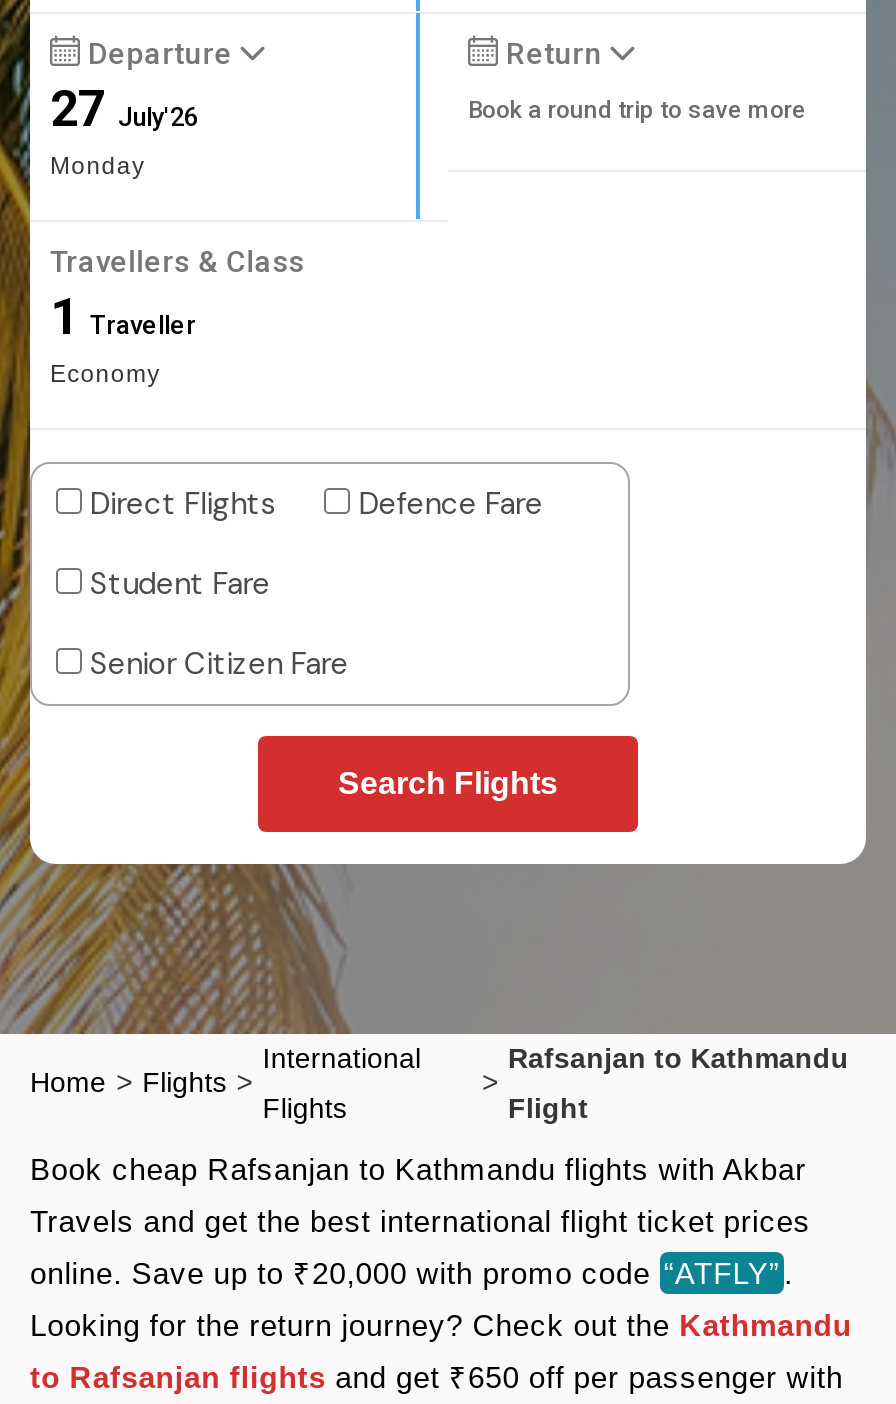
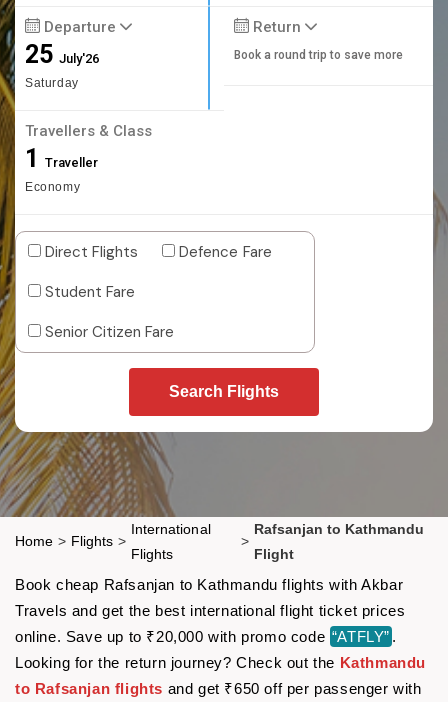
[50,80,198,180] 27 July'26 | Monday -> [25,40,99,90] 25 July'26 | Saturday

